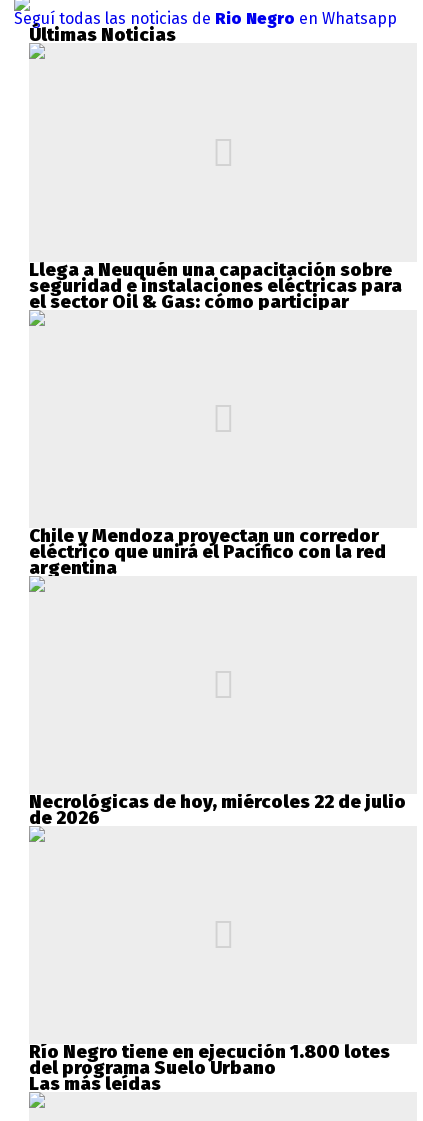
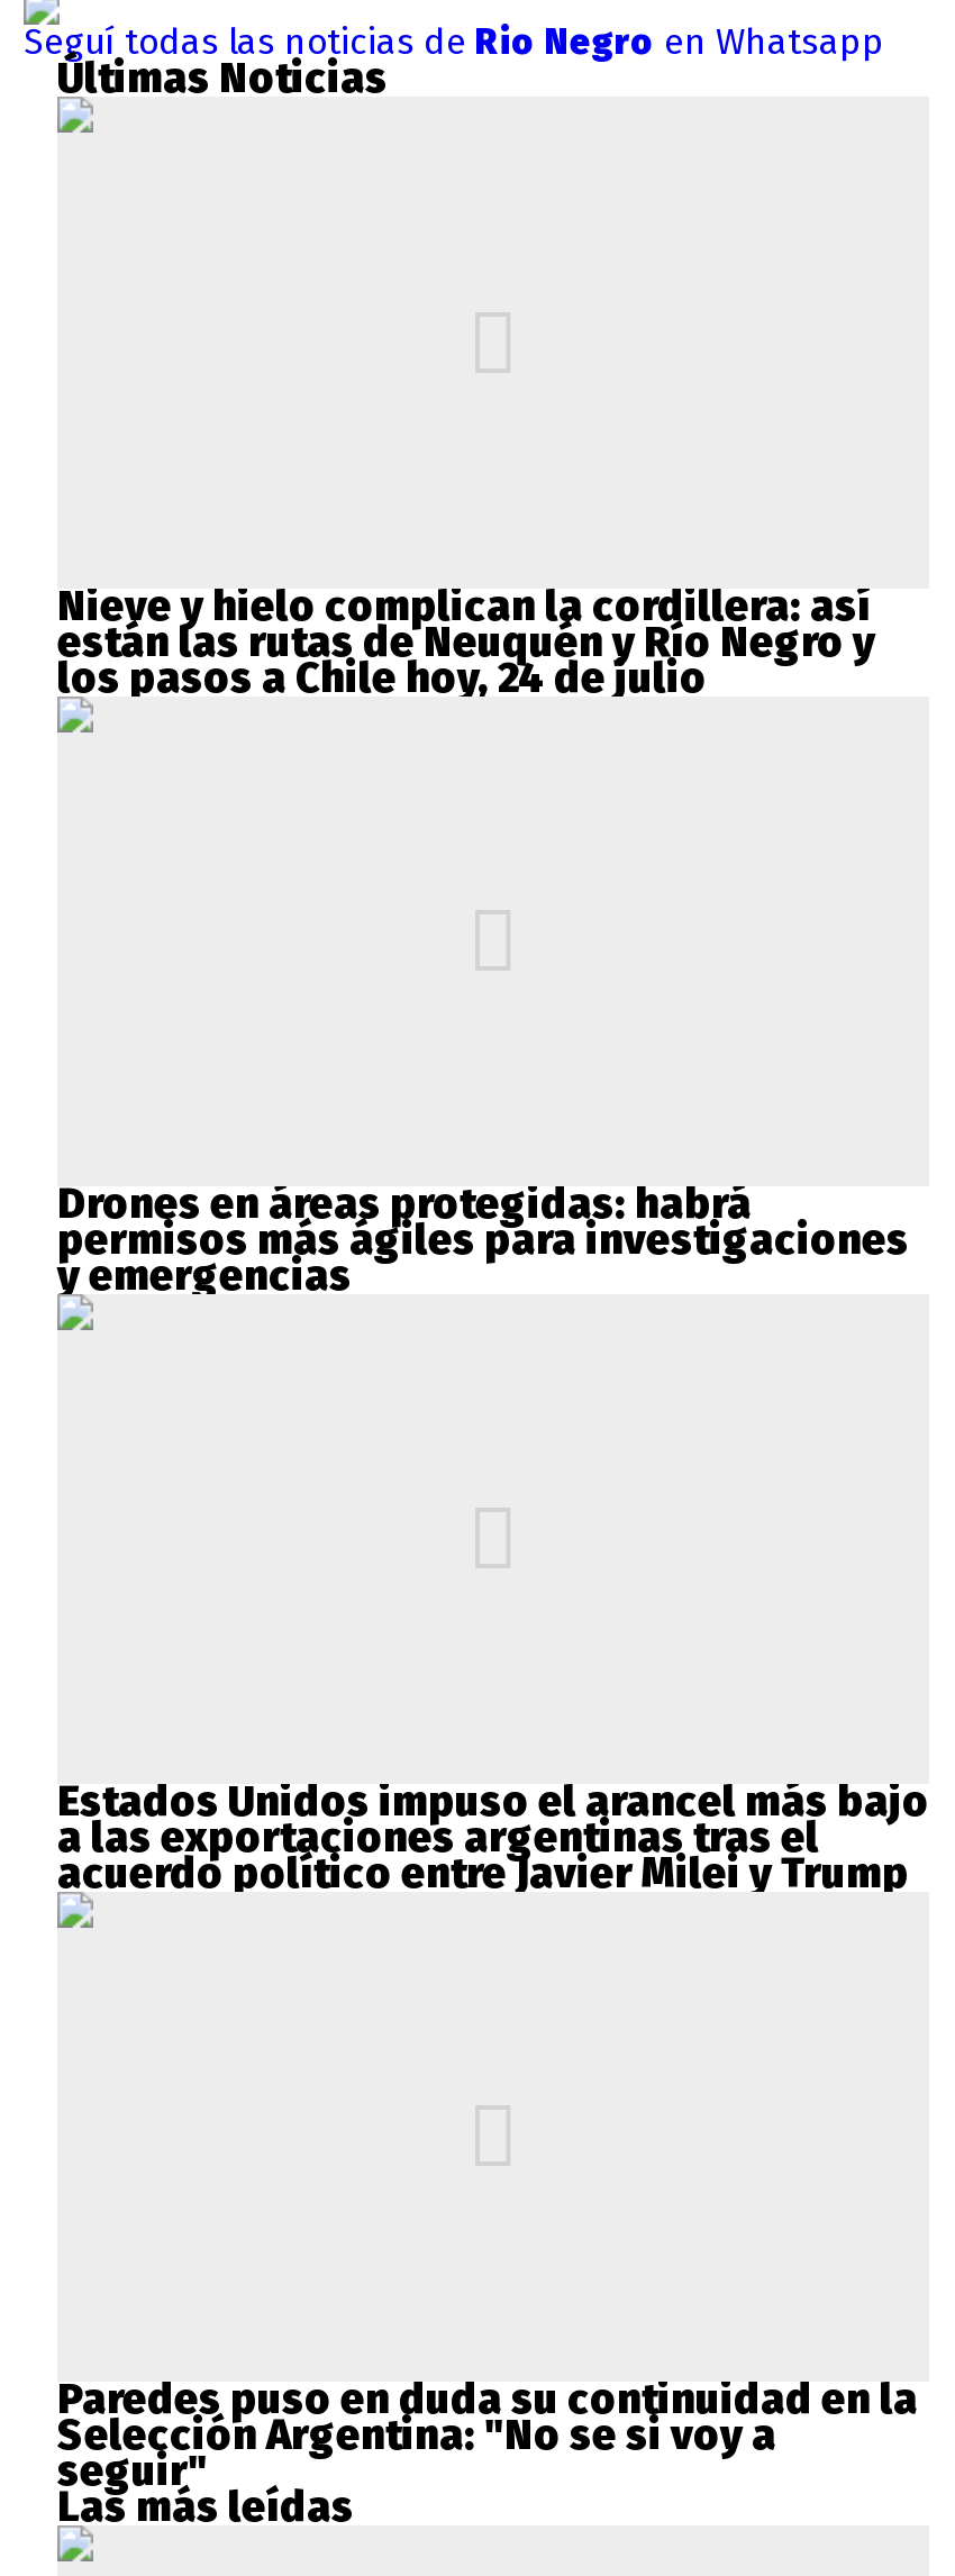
[29,259,402,313] Llega a Neuquén una capacitación sobre | seguridad e instalaciones eléctricas para | el sector Oil & Gas: cómo participar -> [57,581,875,702] Nieve y hielo complican la cordillera: así | están las rutas de Neuquén y Río Negro y | los pasos a Chile hoy, 24 de julio
[29,525,386,579] Chile y Mendoza proyectan un corredor | eléctrico que unirá el Pacífico con la red | argentina -> [57,1179,909,1301] Drones en áreas protegidas: habrá | permisos más ágiles para investigaciones | y emergencias
[29,791,406,829] Necrológicas de hoy, miércoles 22 de julio | de 2026 -> [57,1777,929,1899] Estados Unidos impuso el arancel más bajo | a las exportaciones argentinas tras el | acuerdo político entre Javier Milei y Trump
[29,1041,390,1079] Río Negro tiene en ejecución 1.800 lotes | del programa Suelo Urbano -> [57,2376,918,2497] Paredes puso en duda su continuidad en la | Selección Argentina: "No se si voy a | seguir"

